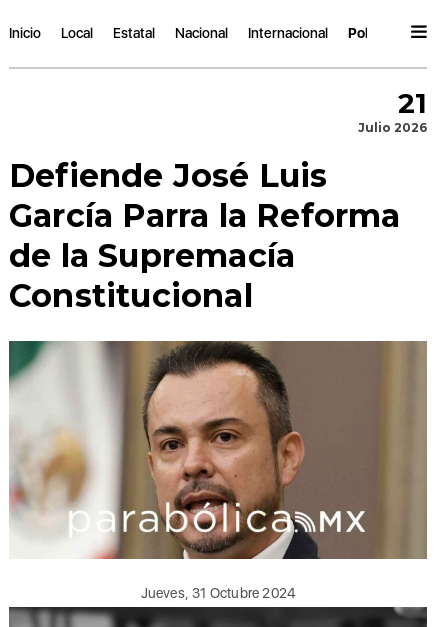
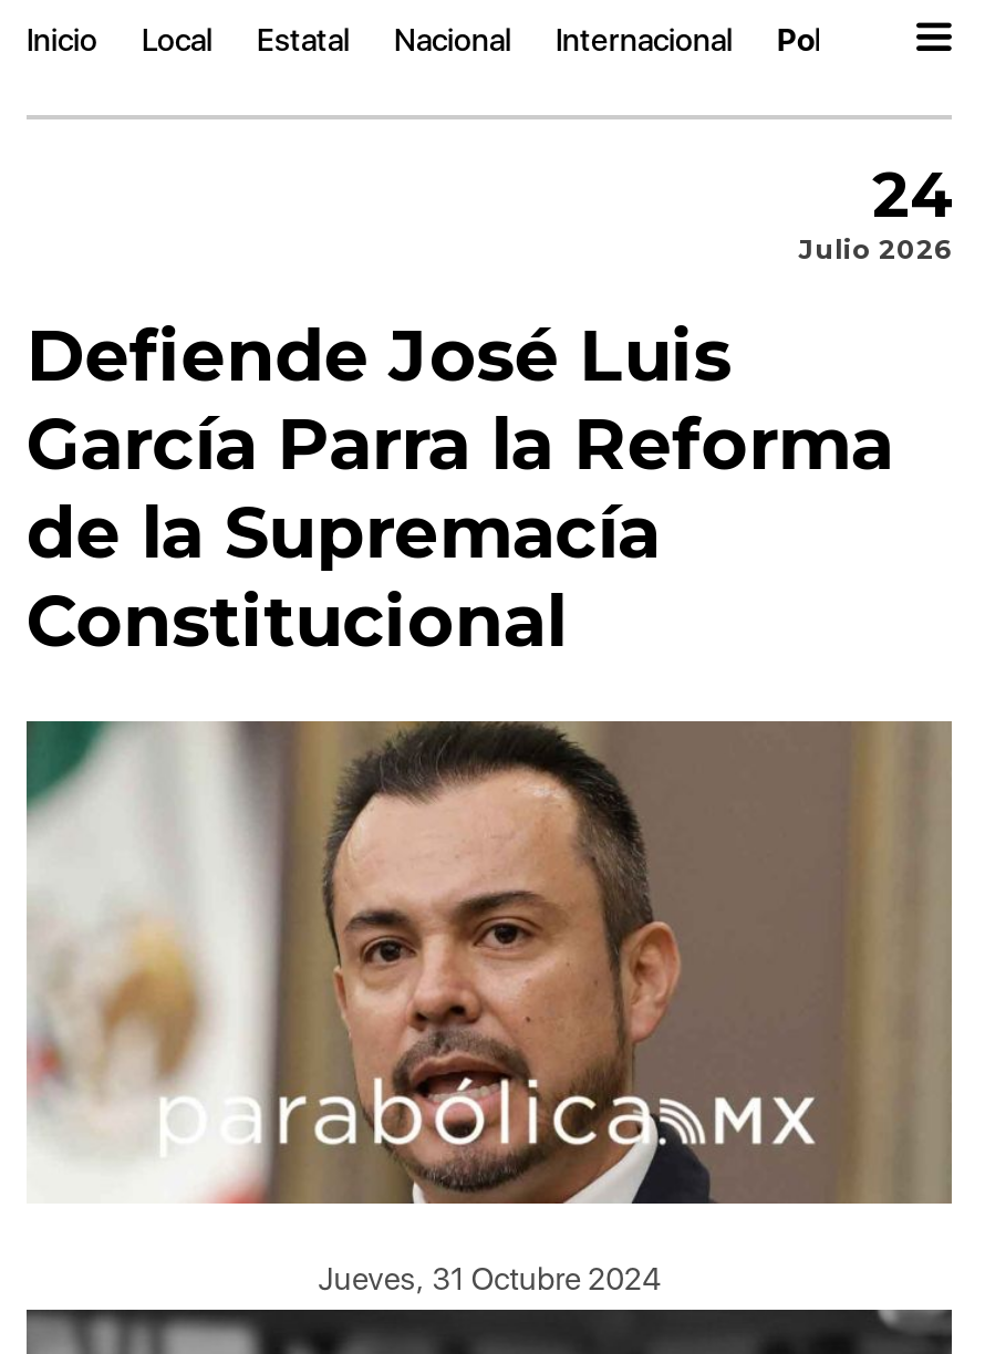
[398,86,427,120] 21 -> [872,156,952,231] 24

